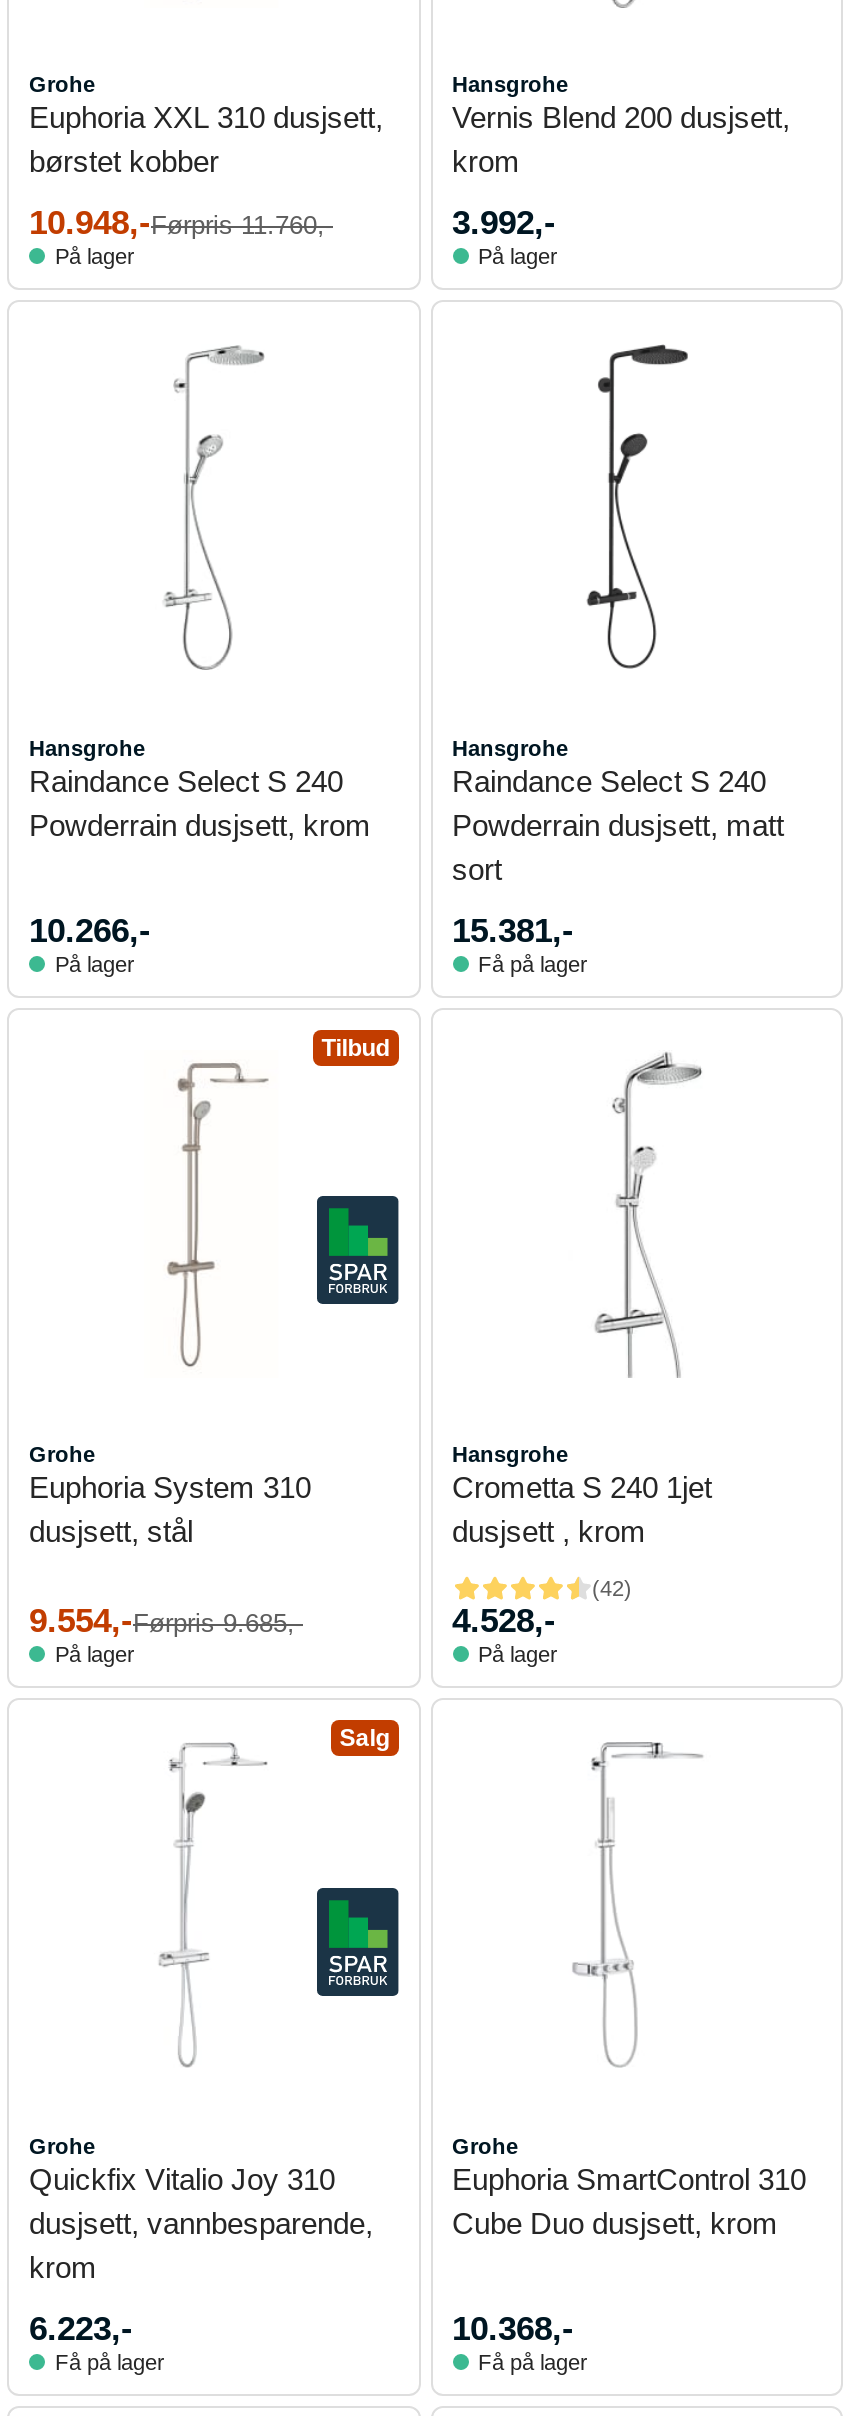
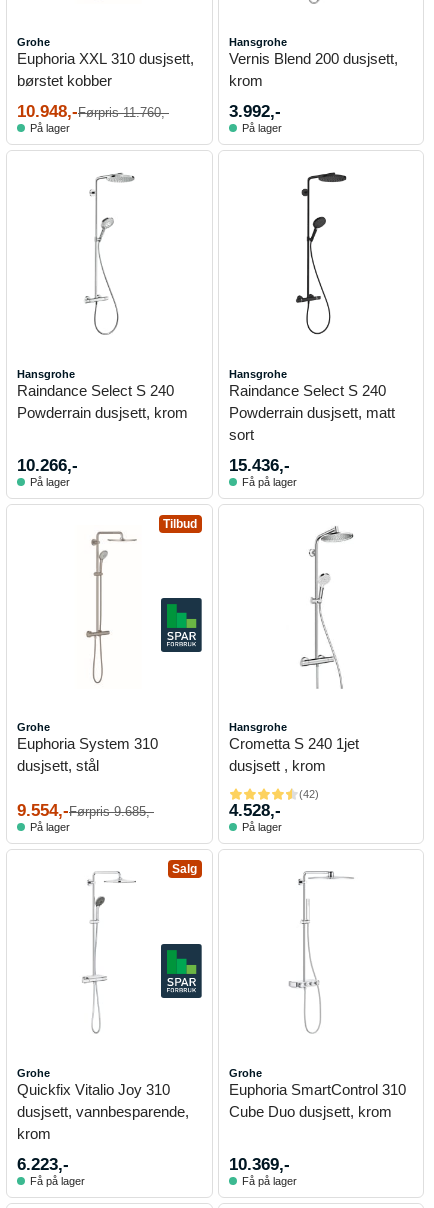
[452,911,574,949] 15.381,- -> [228,456,289,475] 15.436,-
[452,2309,574,2347] 10.368,- -> [228,1155,289,1174] 10.369,-

